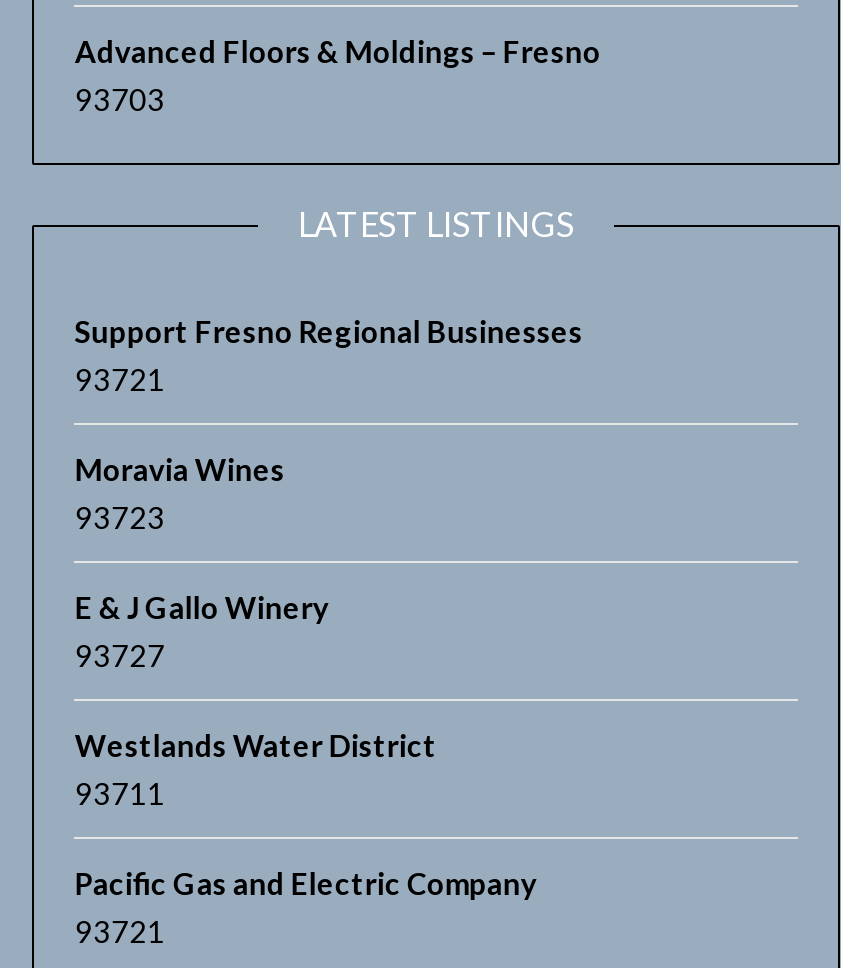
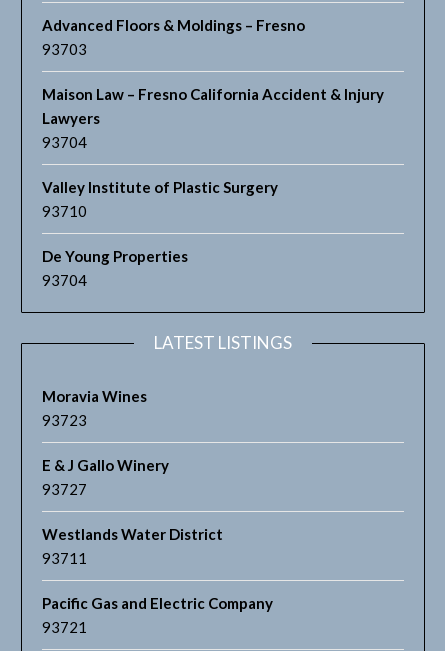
none -> [42,85,384,289] Maison Law – Fresno California Accident & Injury | Lawyers | 93704 | Valley Institute of Plastic Surgery | 93710 | De Young Properties | 93704
moved [298,203,574,245] -> [154,332,292,353]: LATEST LISTINGS
[75,313,583,397] Support Fresno Regional Businesses | 93721 -> none

